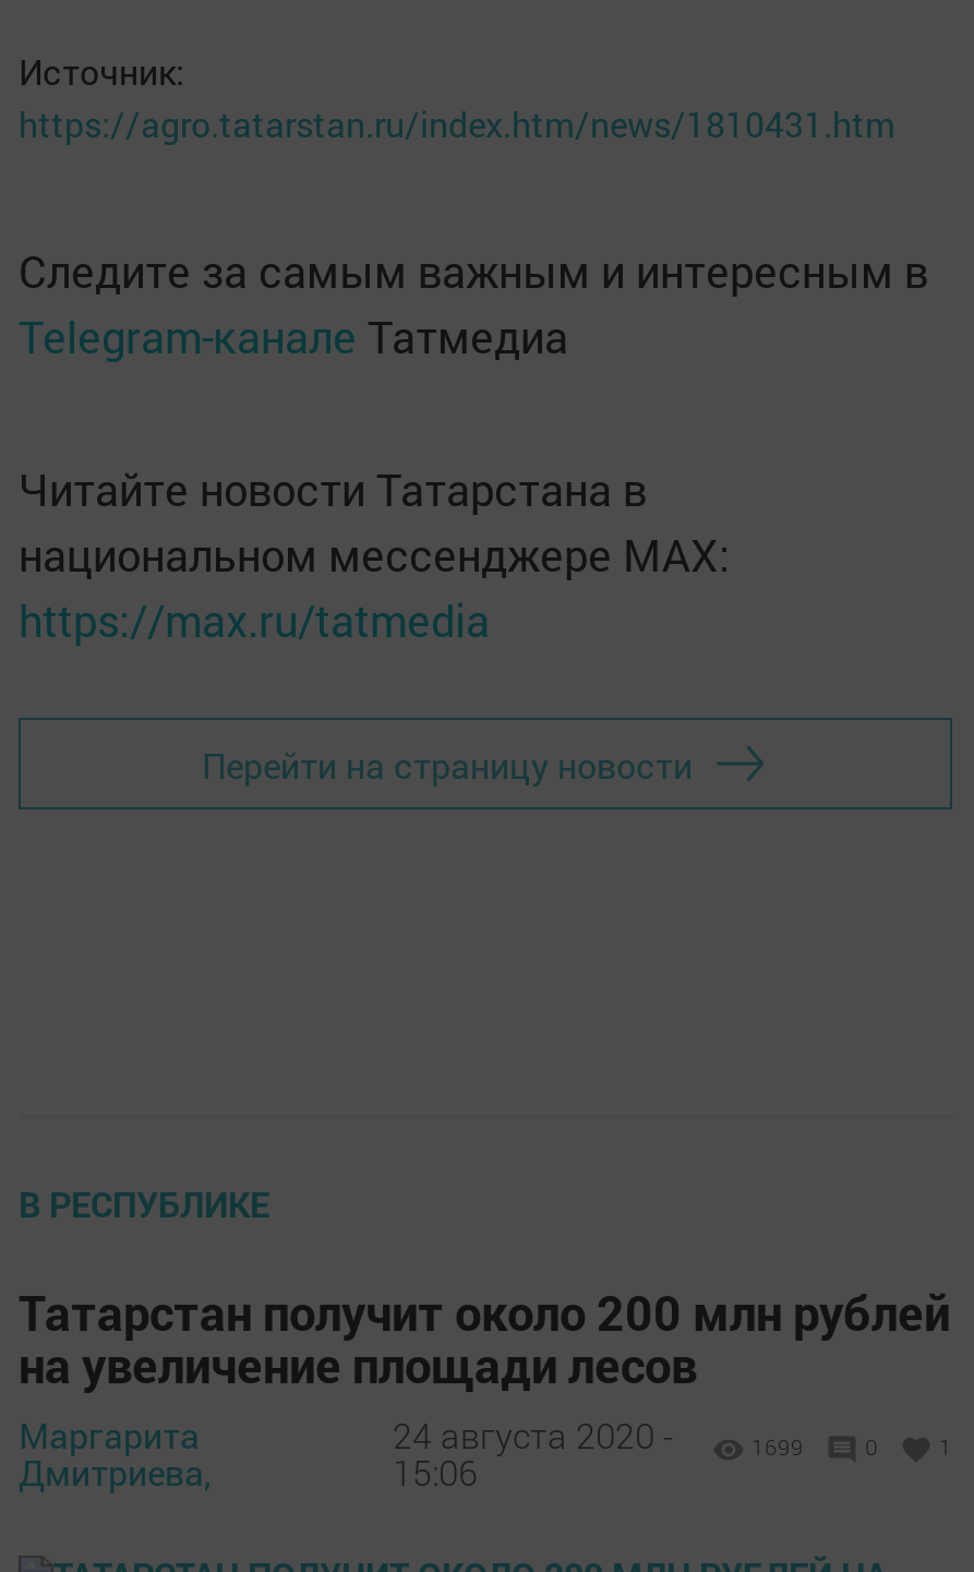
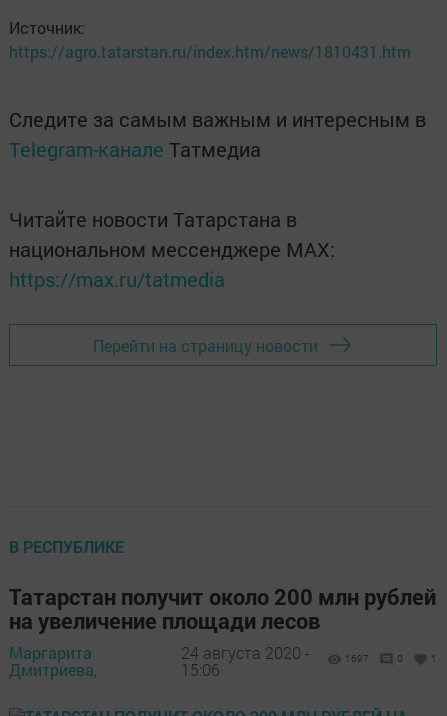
[751,1433,804,1461] 1699 -> [345,652,369,665] 1697

